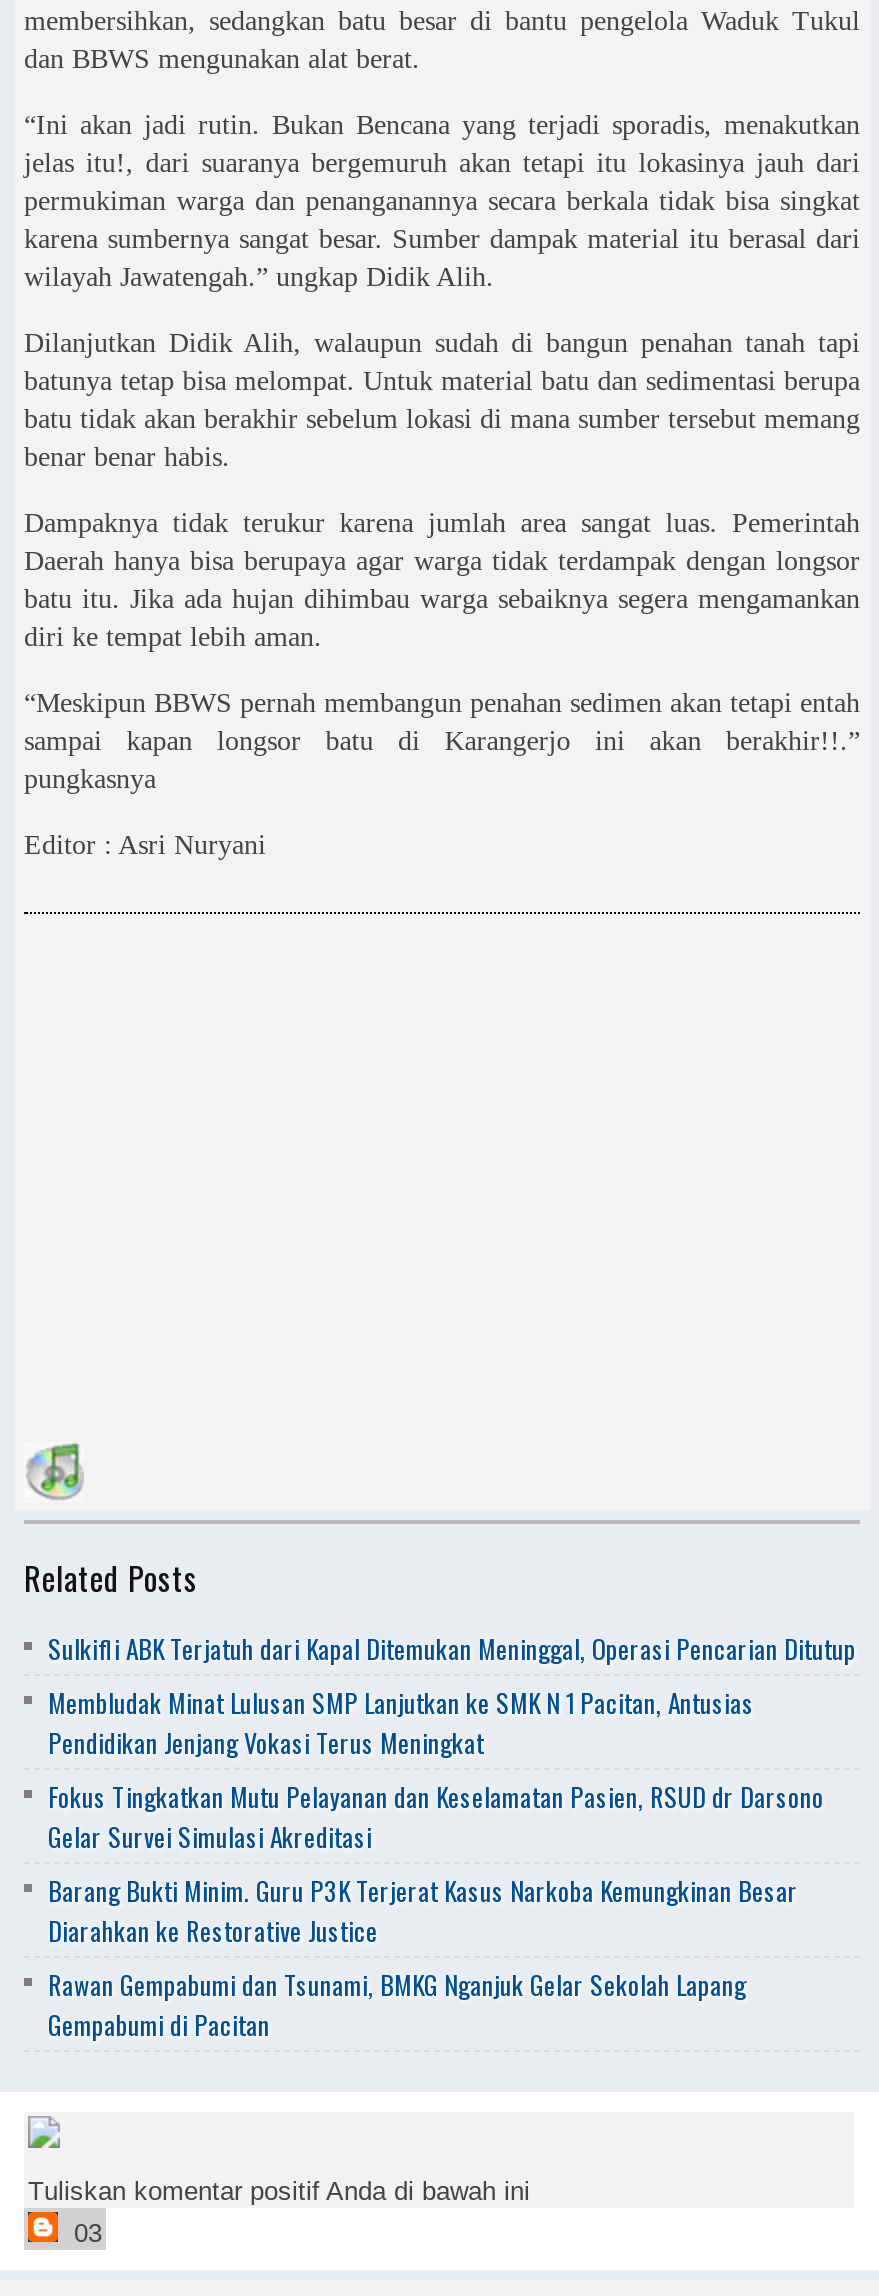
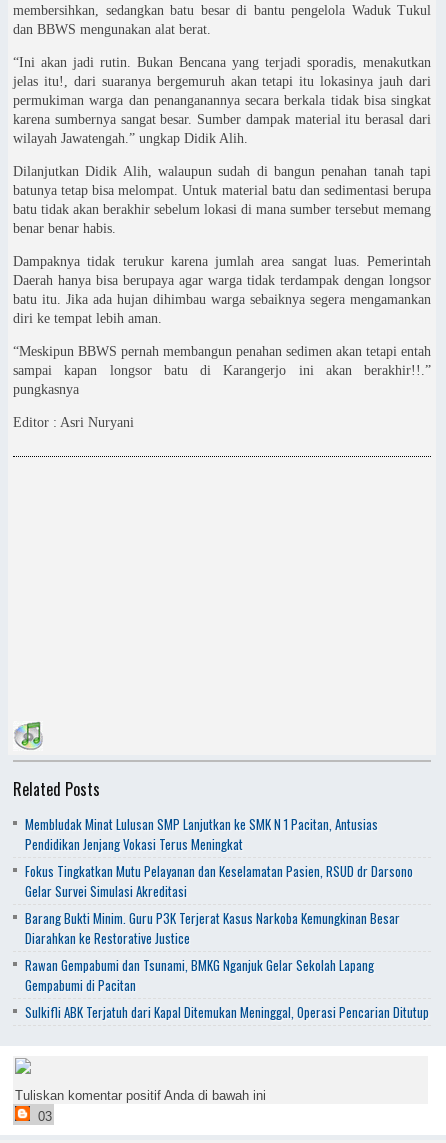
moved [48,1628,856,1668] -> [25,1002,429,1022]: Sulkifli ABK Terjatuh dari Kapal Ditemukan Meninggal, Operasi Pencarian Ditutup
moved [48,1682,824,2044] -> [25,814,413,995]: Membludak Minat Lulusan SMP Lanjutkan ke SMK N 1 Pacitan, Antusias | Pendidikan Jenjang Vokasi Terus Meningkat | Fokus Tingkatkan Mutu Pelayanan dan Keselamatan Pasien, RSUD dr Darsono | Gelar Survei Simulasi Akreditasi | Barang Bukti Minim. Guru P3K Terjerat Kasus Narkoba Kemungkinan Besar | Diarahkan ke Restorative Justice | Rawan Gempabumi dan Tsunami, BMKG Nganjuk Gelar Sekolah Lapang | Gempabumi di Pacitan

